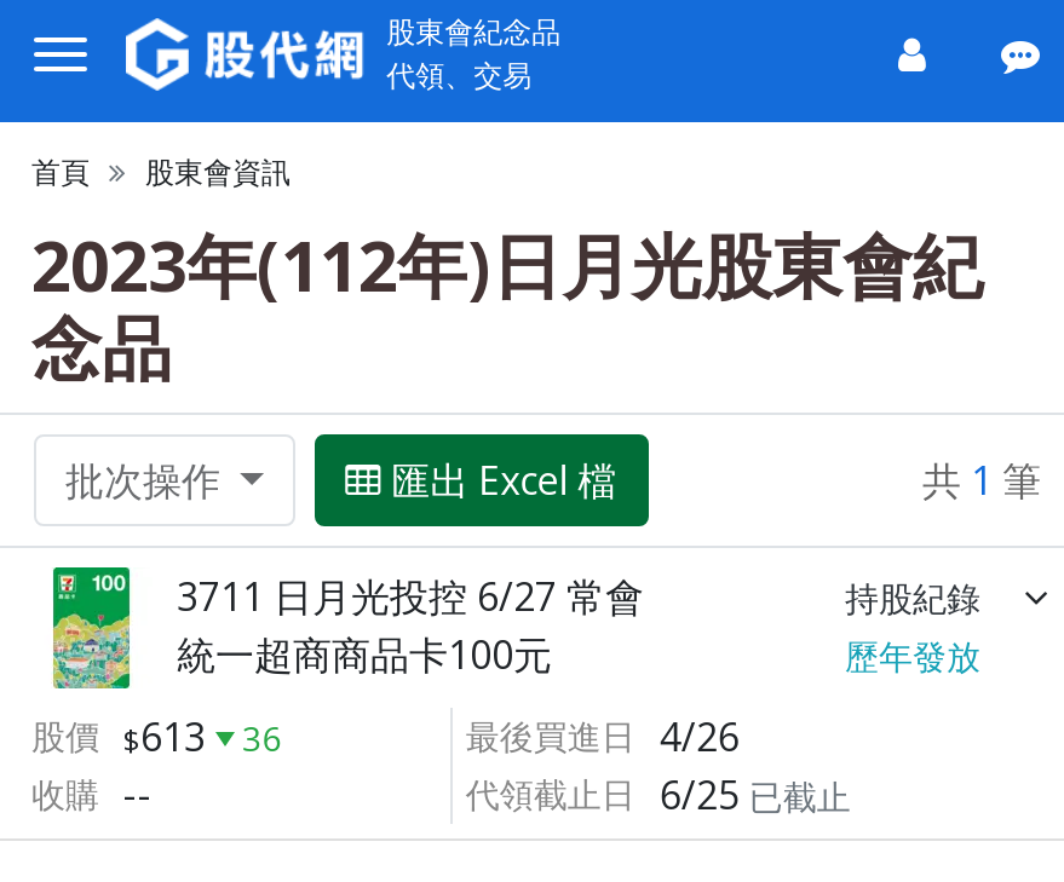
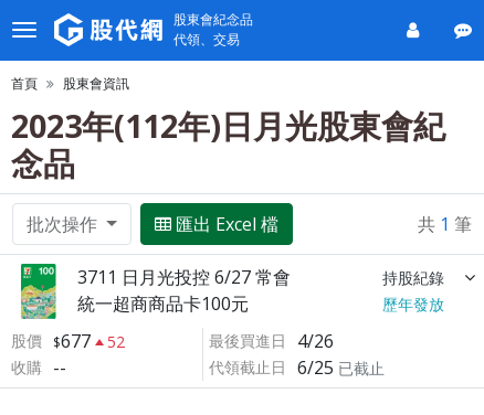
[140,710,206,763] 613 -> [61,329,91,353] 677
[243,715,281,761] 36 -> [107,331,125,352] 52

